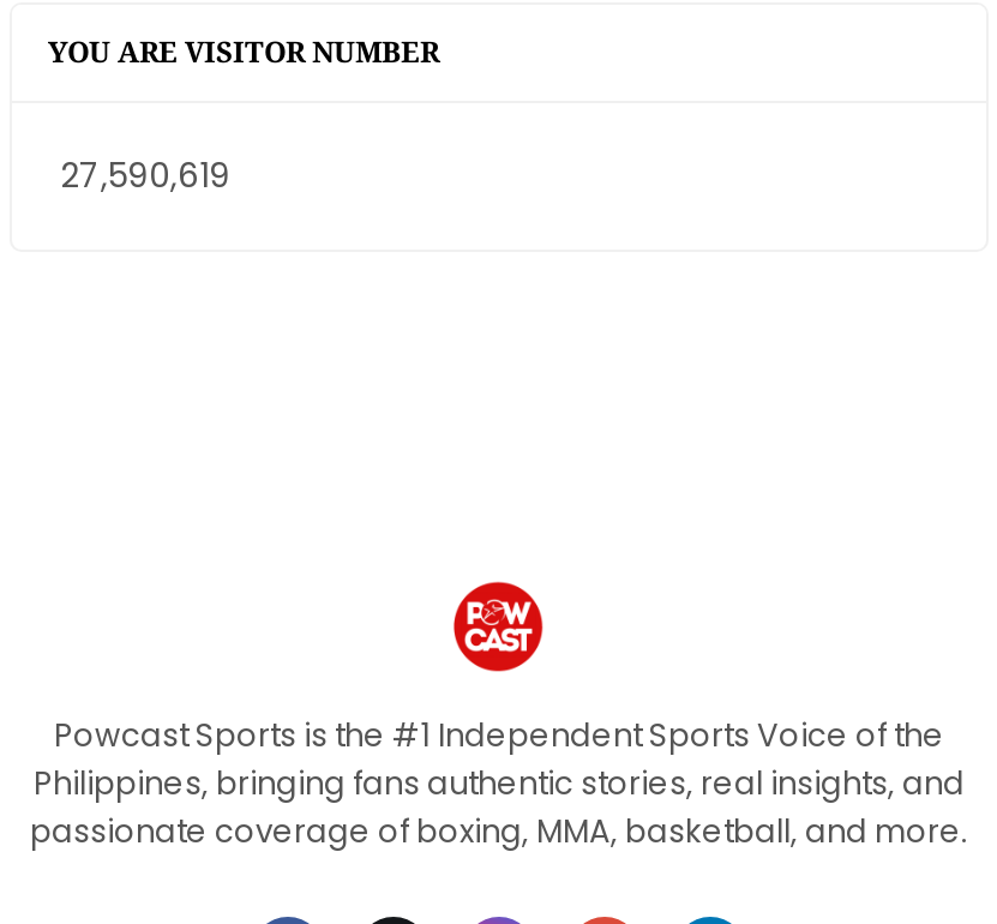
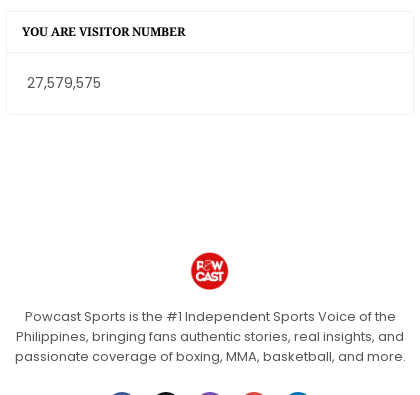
[60,152,230,200] 27,590,619 -> [27,73,101,93] 27,579,575

